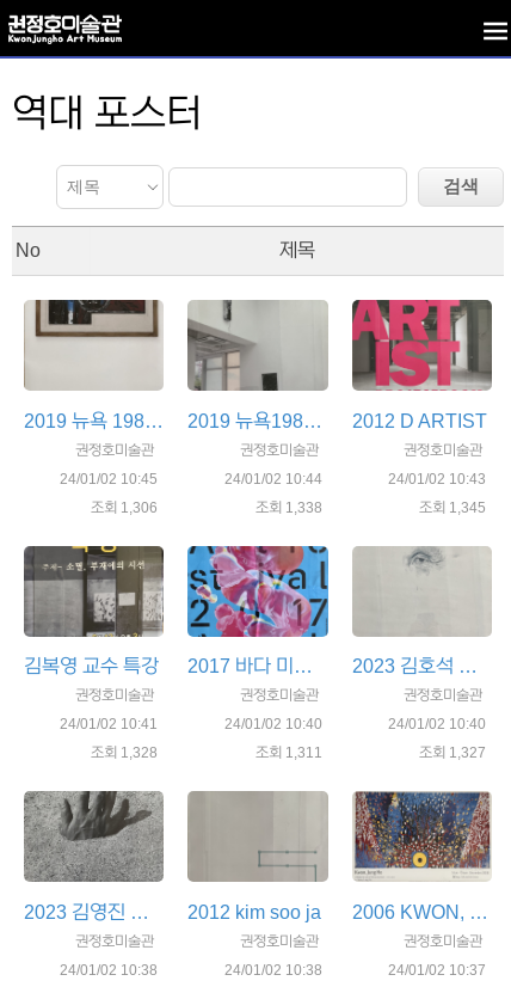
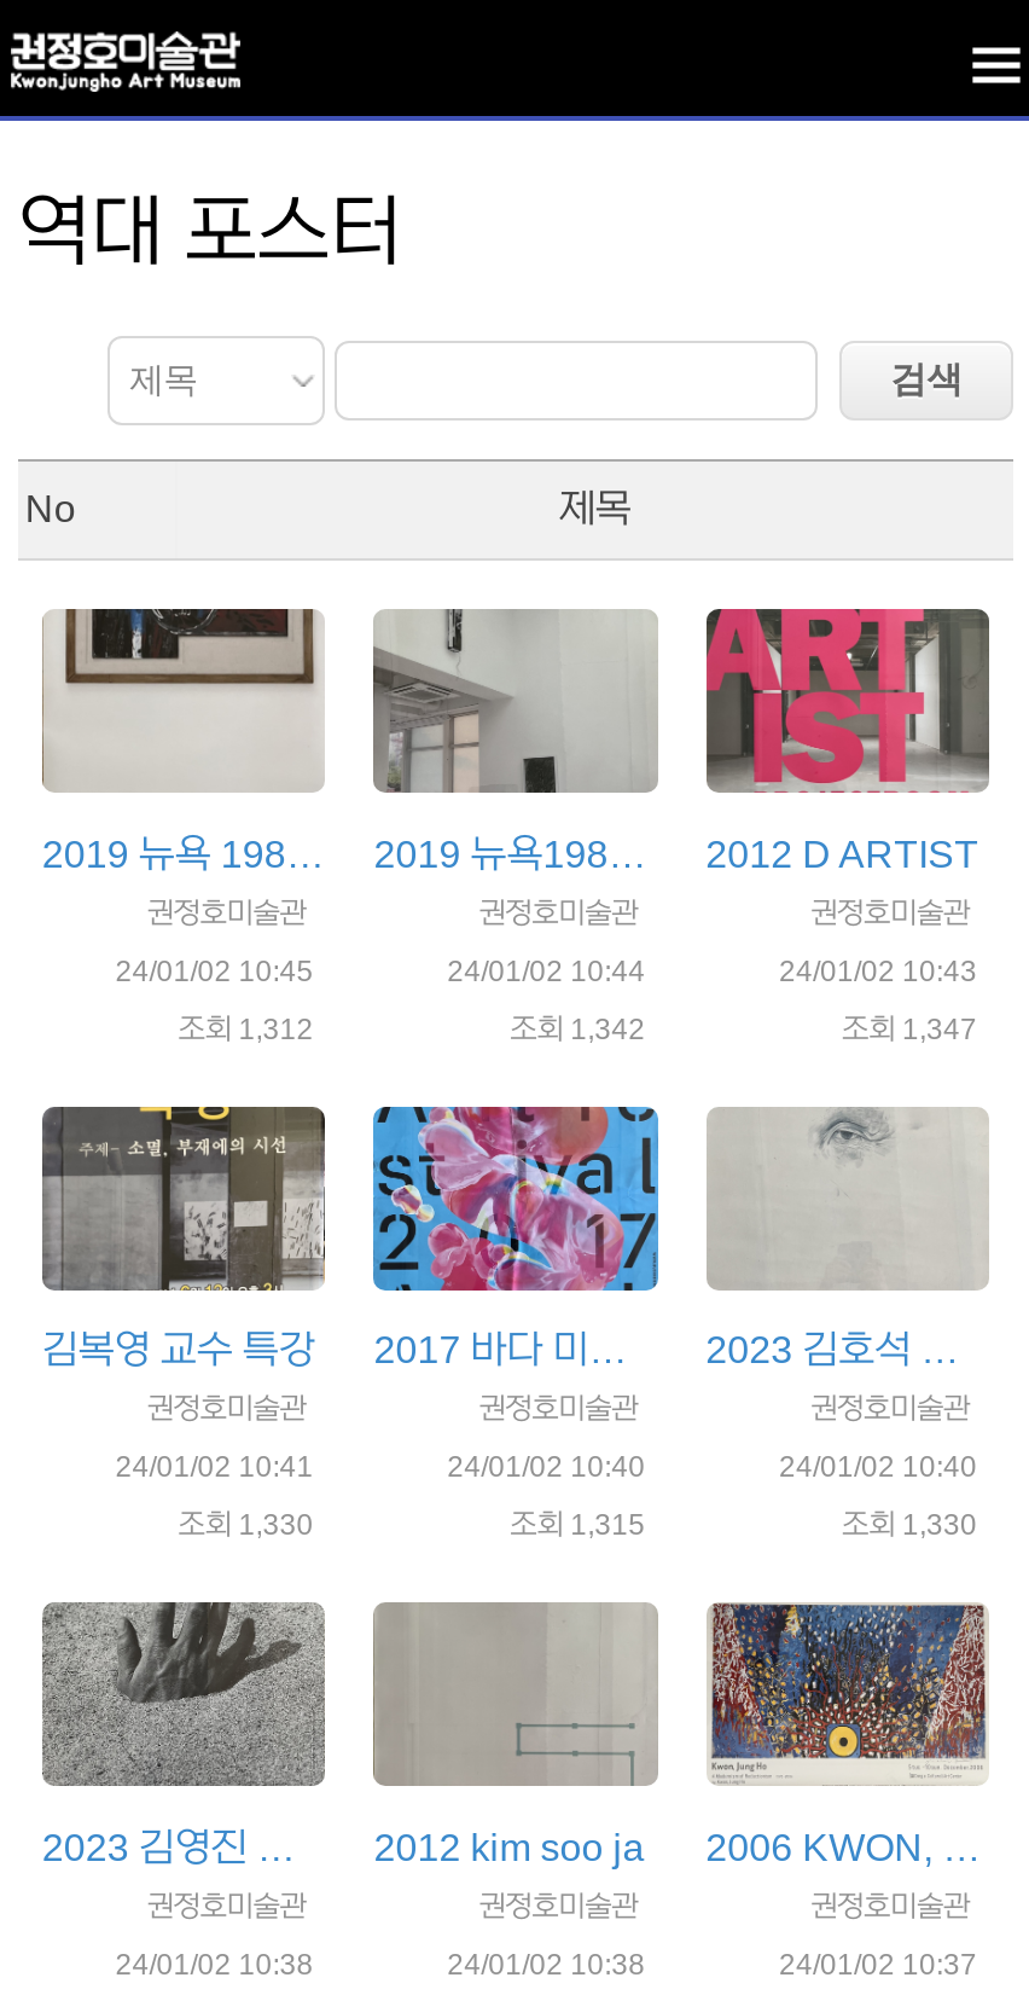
[91,499,158,516] 조회 1,306 -> [178,1012,314,1046] 조회 1,312
[255,499,322,516] 조회 1,338 -> [510,1012,645,1046] 조회 1,342
[419,499,486,516] 조회 1,345 -> [842,1012,977,1046] 조회 1,347
[91,745,158,761] 조회 1,328 -> [178,1508,314,1542] 조회 1,330
[255,745,322,761] 조회 1,311 -> [510,1508,645,1542] 조회 1,315
[419,745,486,761] 조회 1,327 -> [842,1508,977,1542] 조회 1,330

